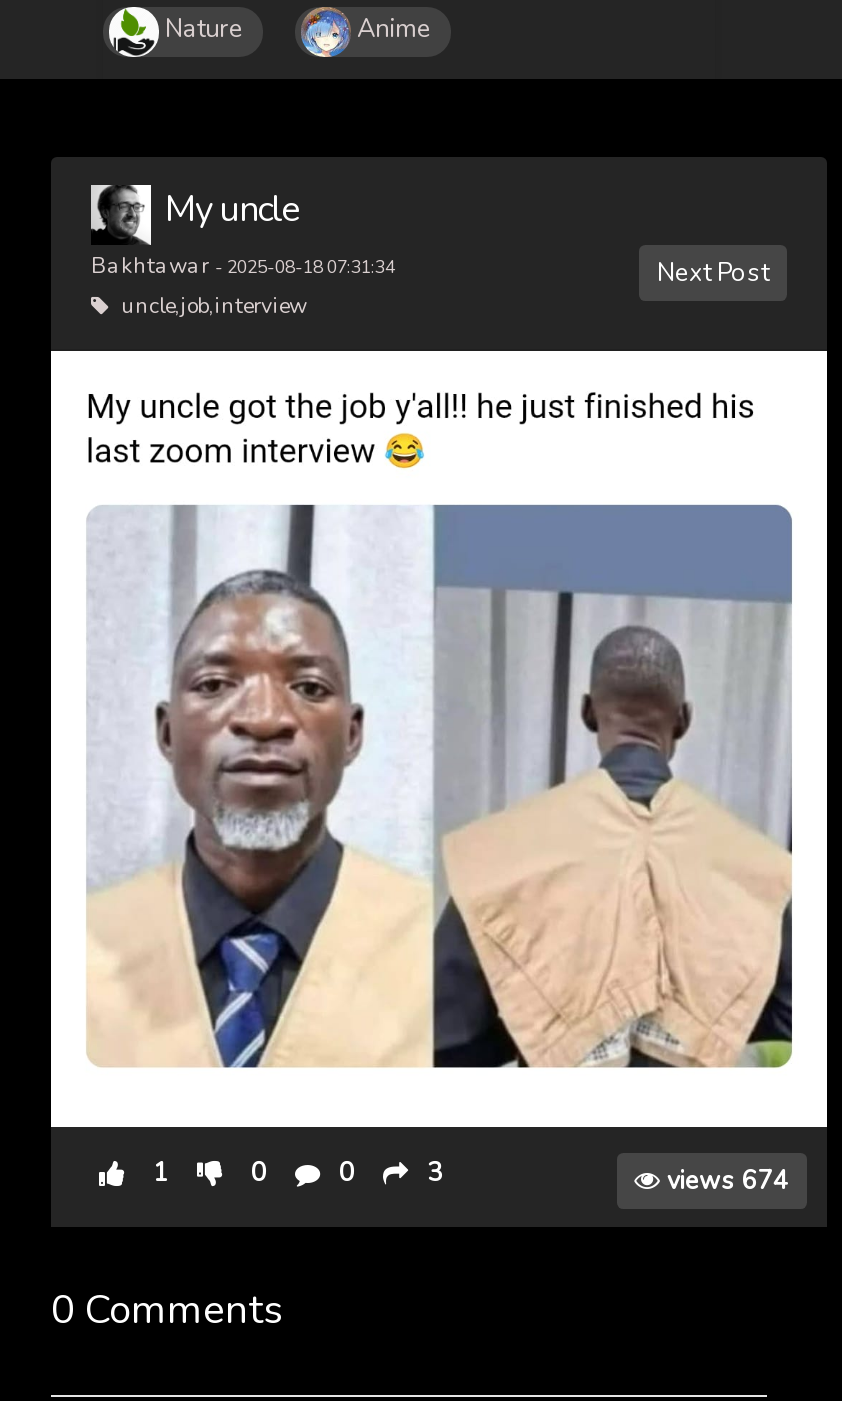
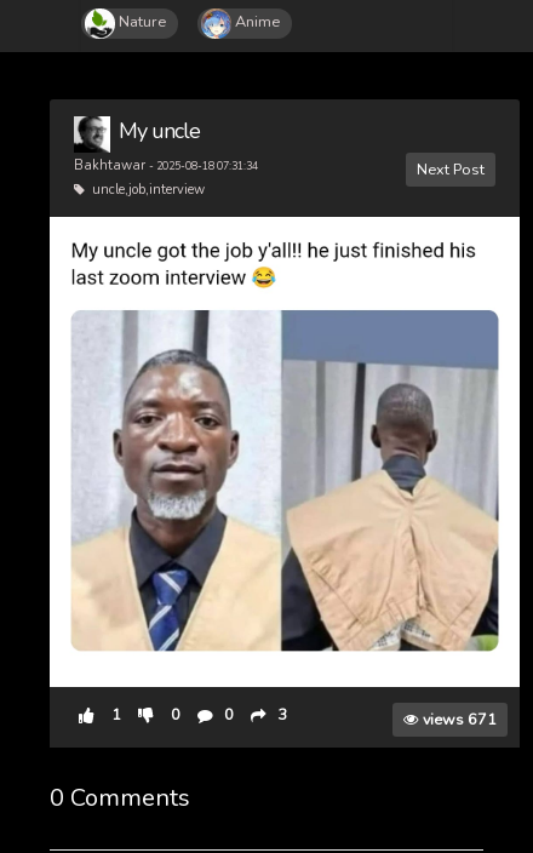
[667,1164,789,1198] views 674 -> [423,709,497,730] views 671

